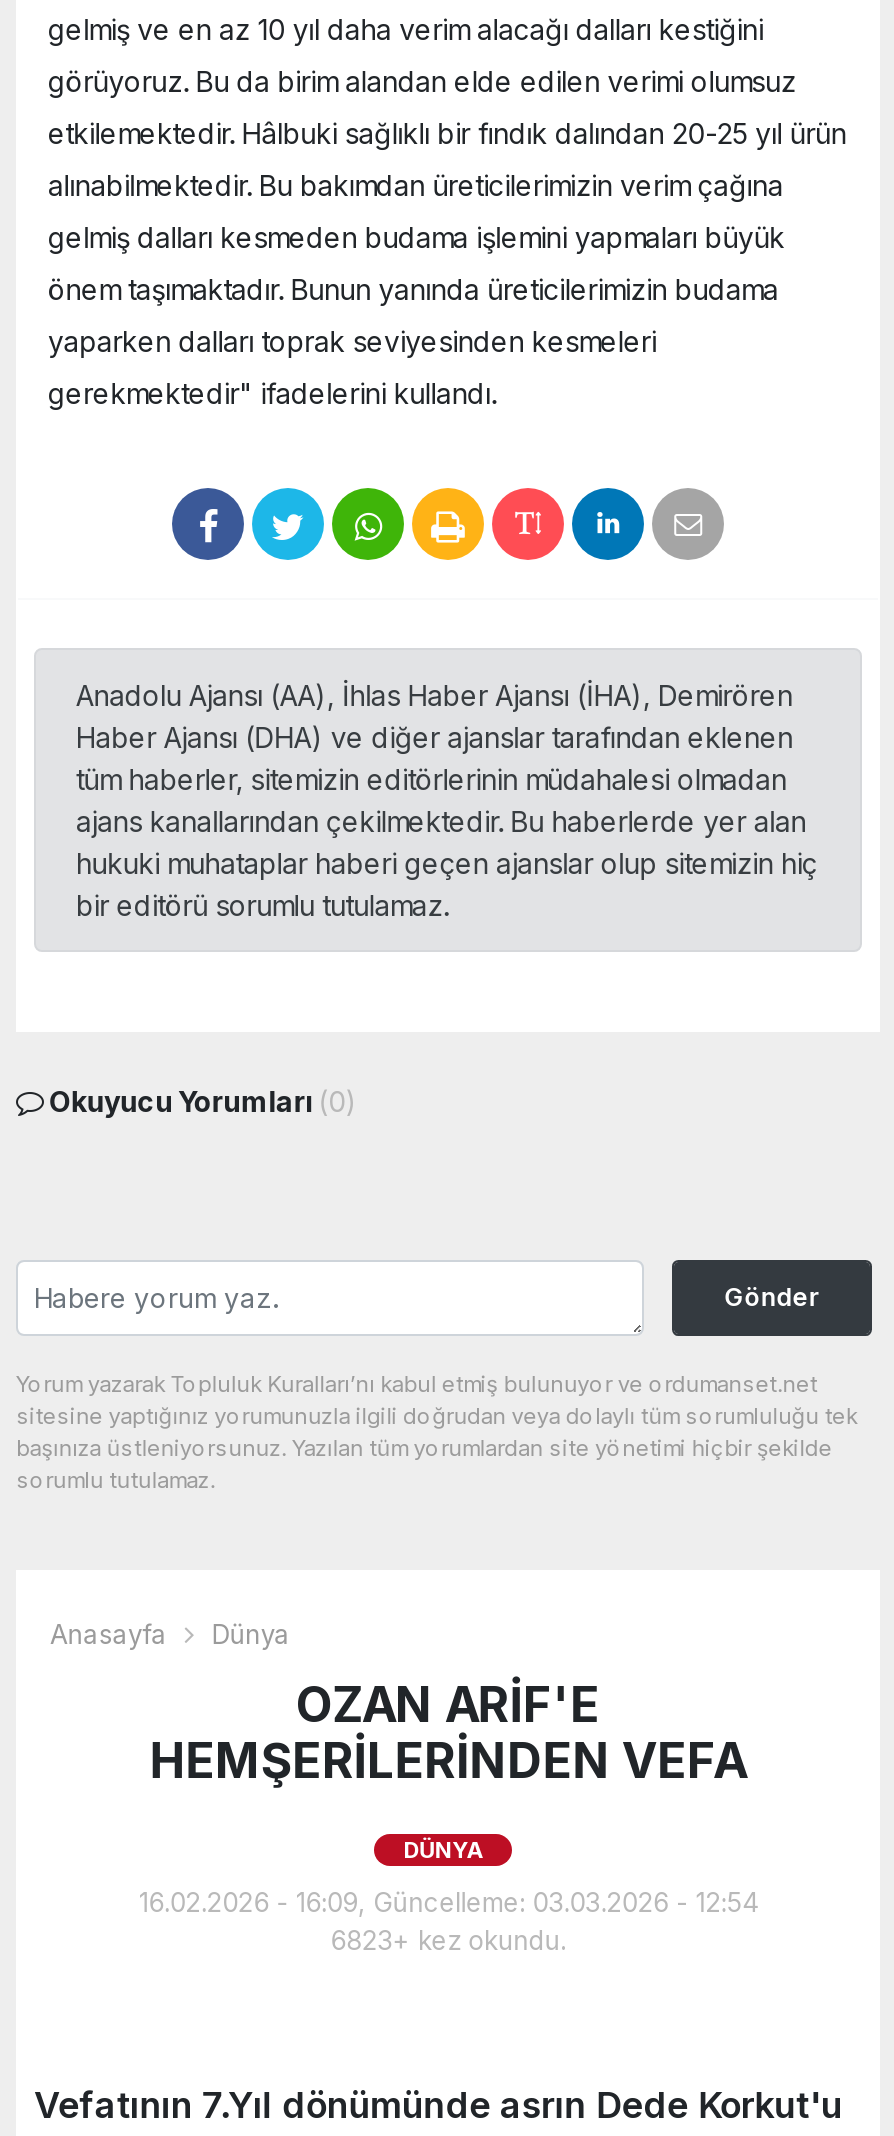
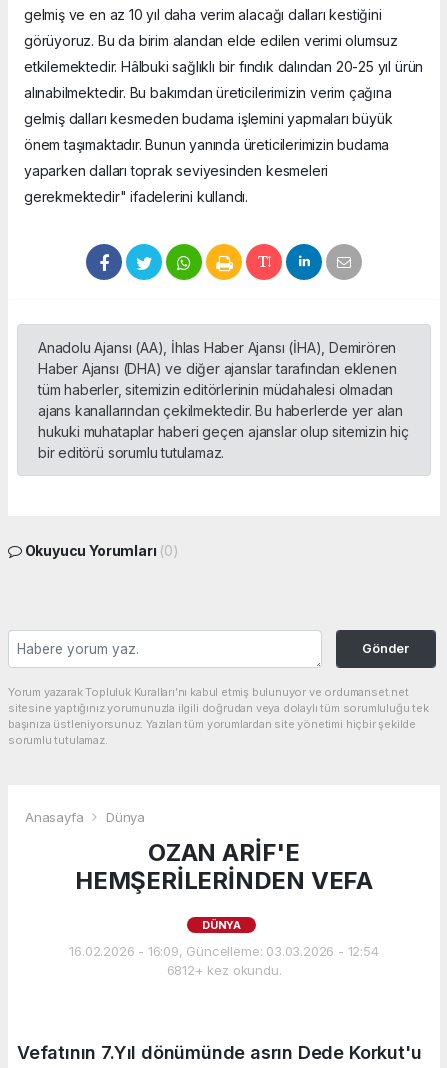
[330,1924,566,1956] 6823+ kez okundu. -> [167,962,281,978] 6812+ kez okundu.

